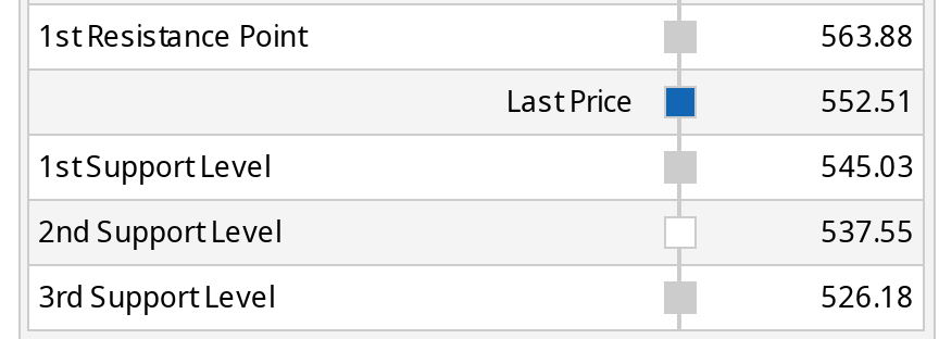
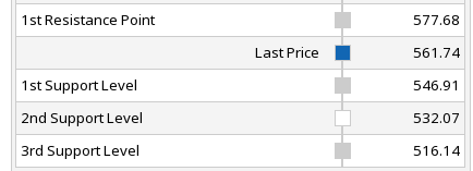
[821,17,914,56] 563.88 -> [413,10,460,30] 577.68
[821,82,914,121] 552.51 -> [413,43,460,62] 561.74
[821,147,914,186] 545.03 -> [413,75,460,95] 546.91
[821,213,914,252] 537.55 -> [413,108,460,128] 532.07
[821,278,914,317] 526.18 -> [413,141,460,160] 516.14

